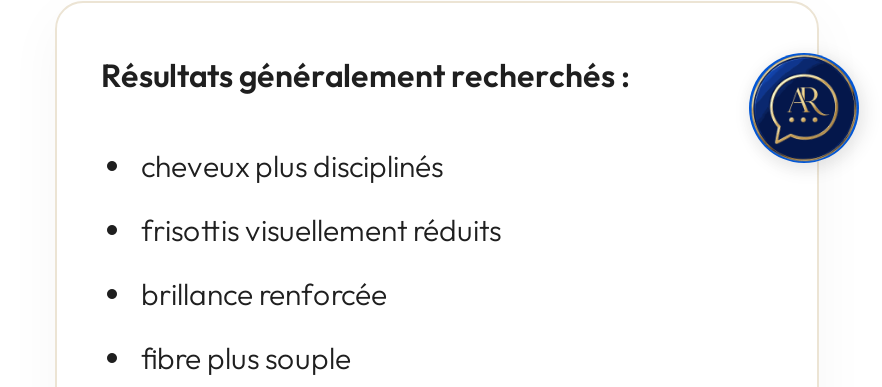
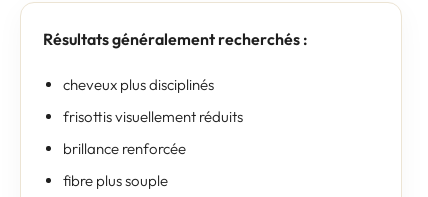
[747,51,861,167] [image] -> none

